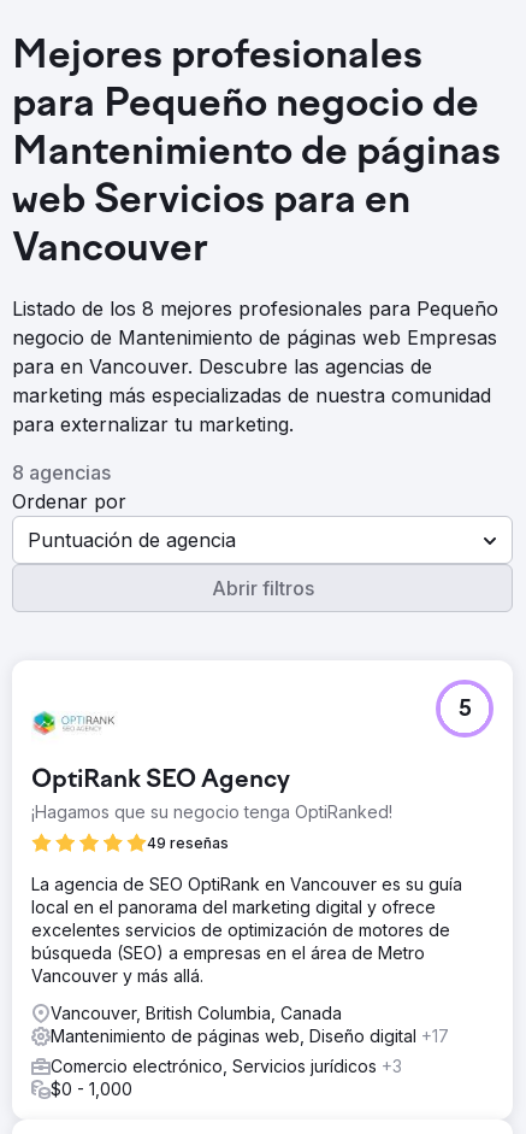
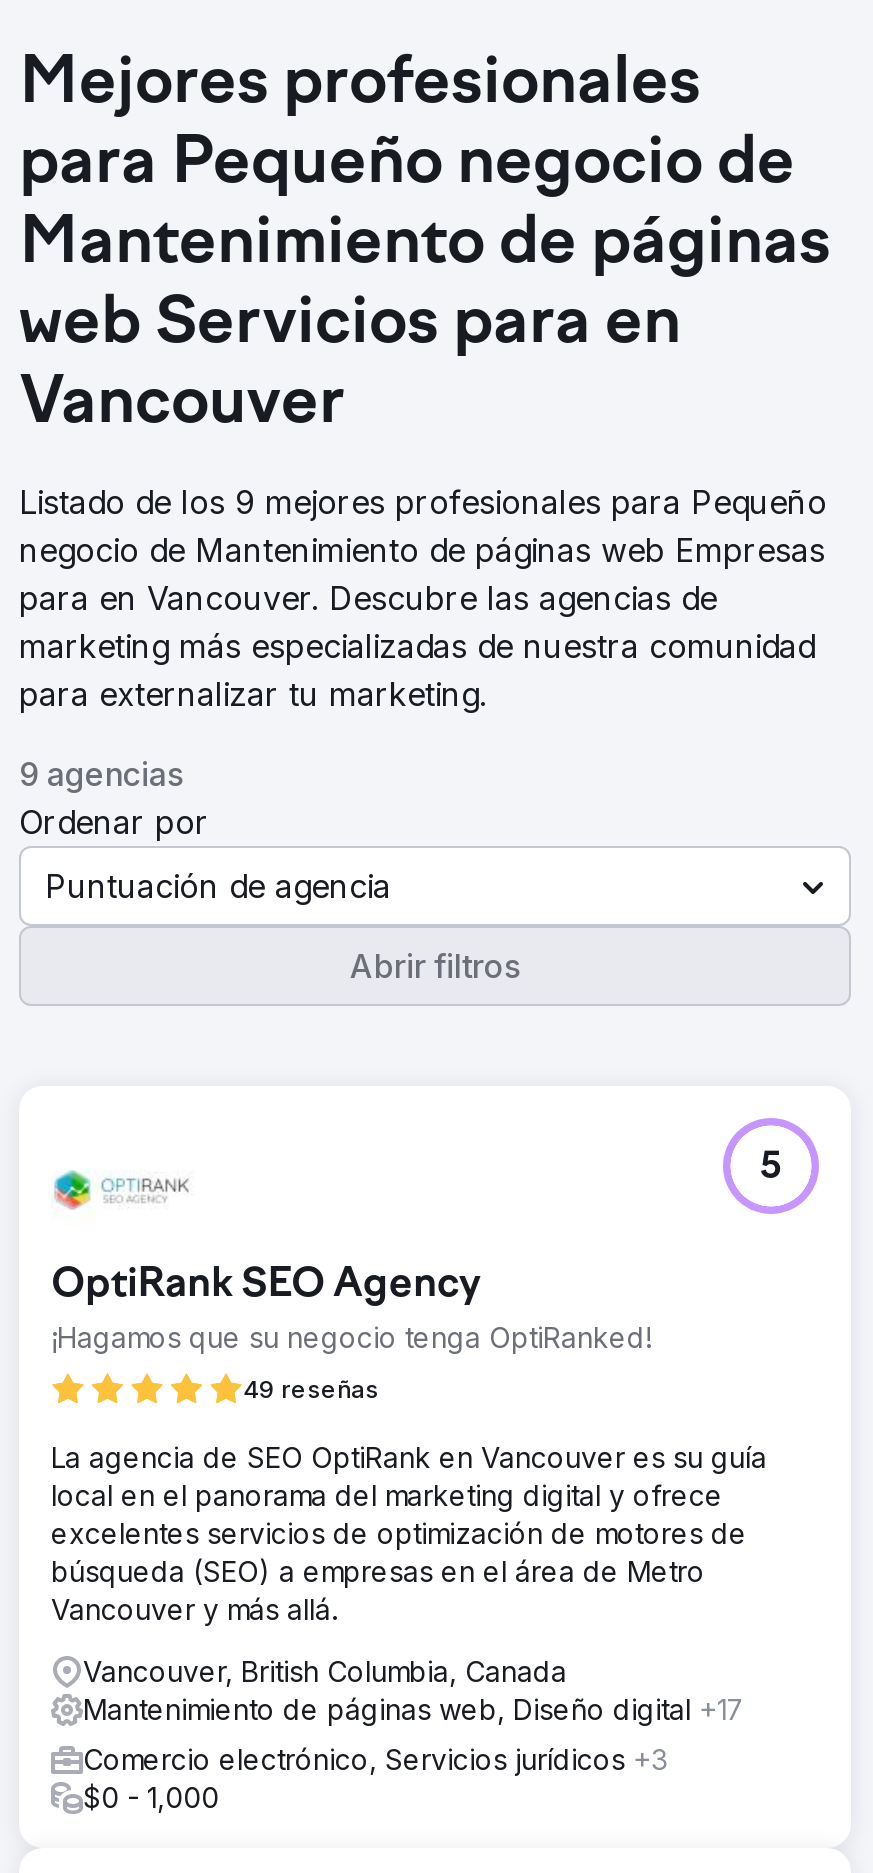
[12,296,498,321] Listado de los 8 mejores profesionales para Pequeño -> [19,482,827,522] Listado de los 9 mejores profesionales para Pequeño
[12,460,111,484] 8 agencias -> [19,754,183,794] 9 agencias

